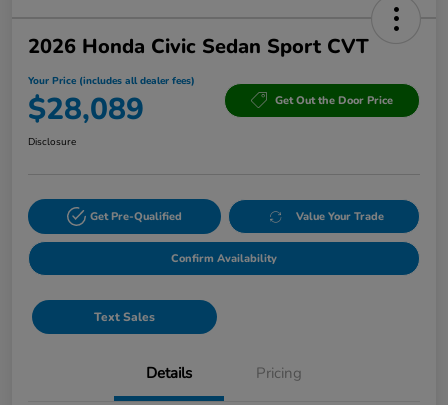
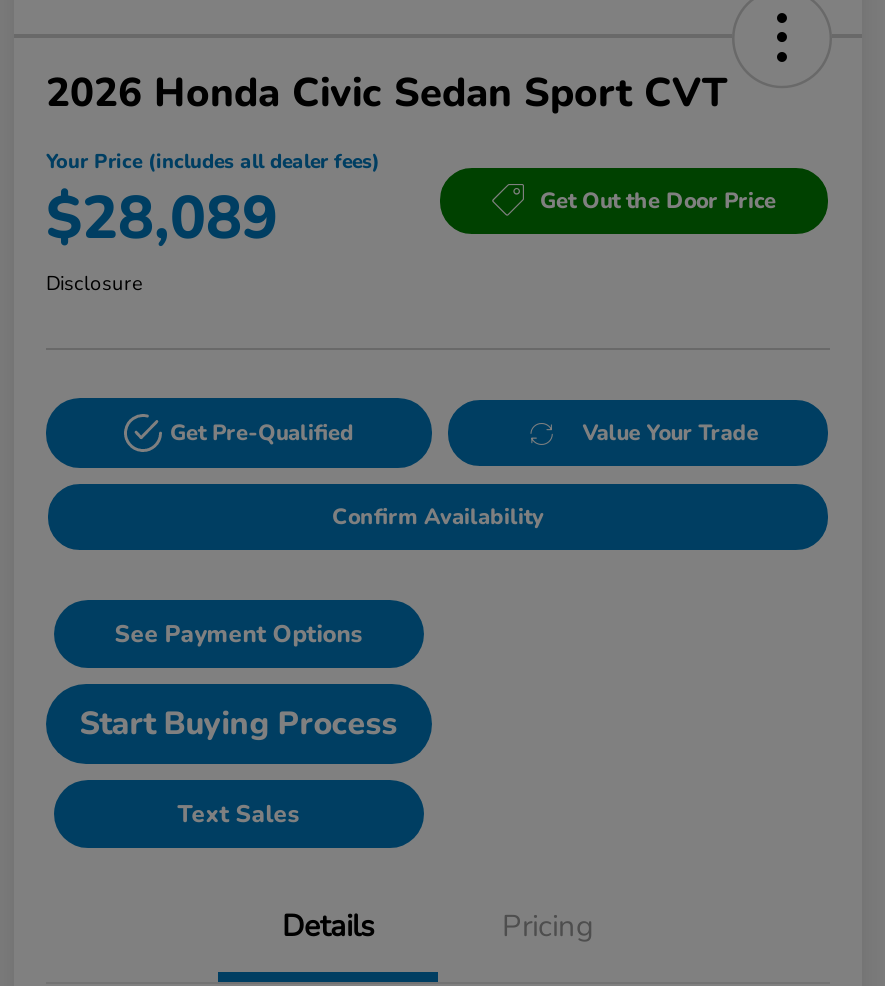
none -> [80,618,398,746] See Payment Options | Start Buying Process

